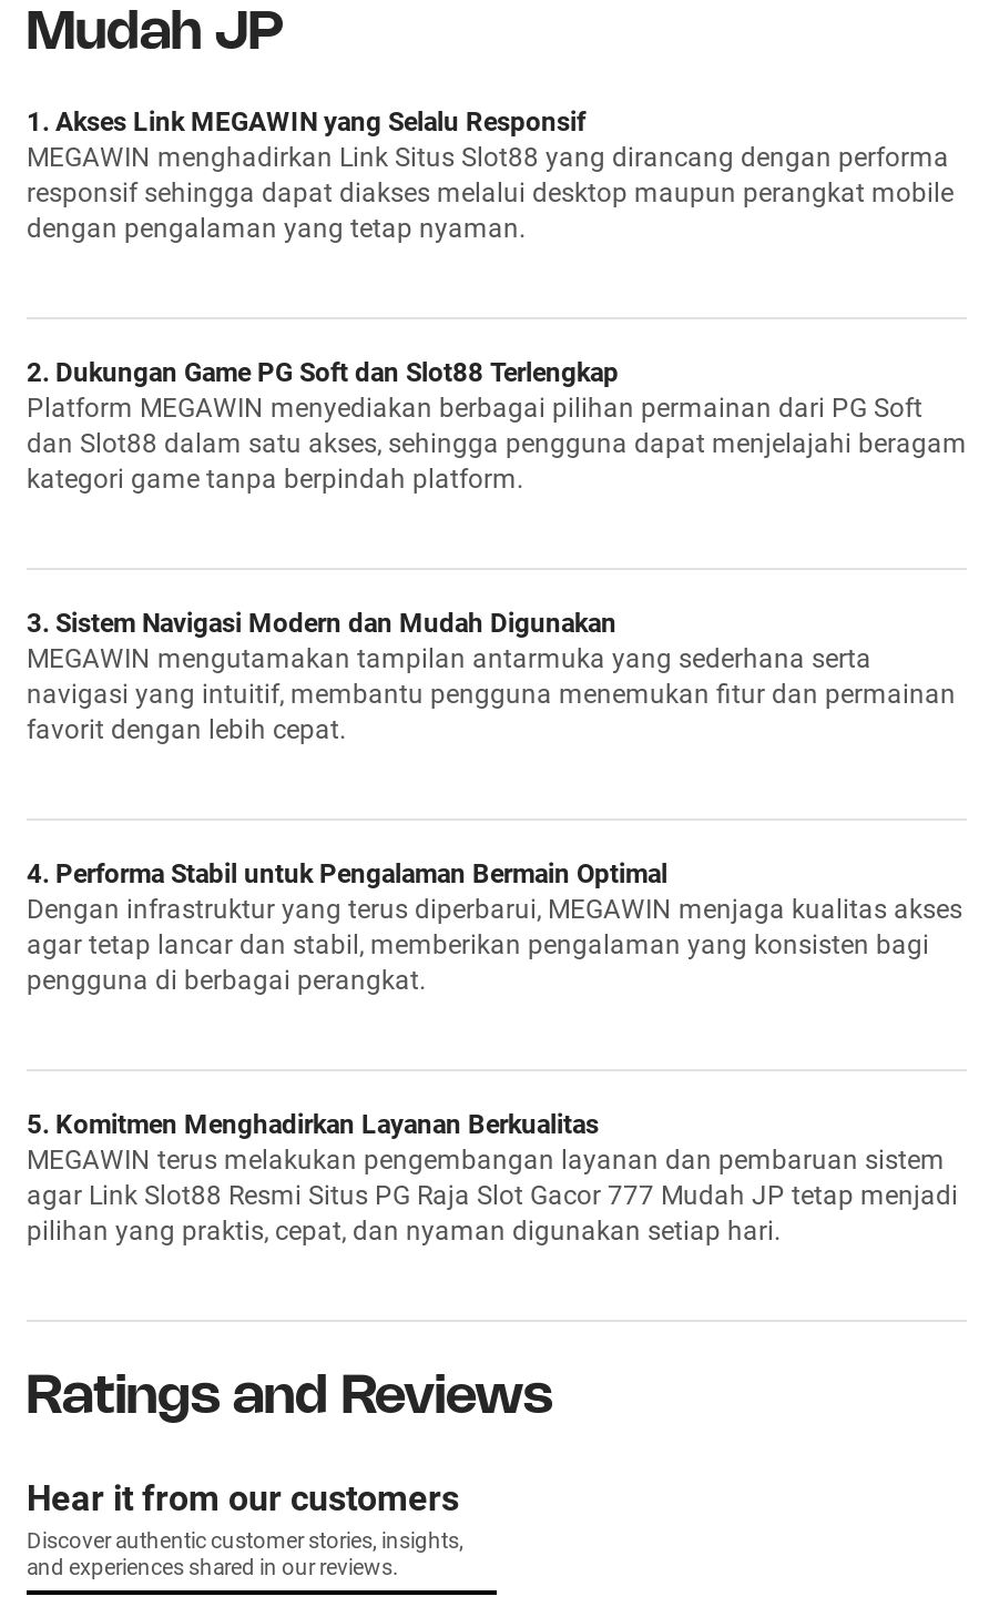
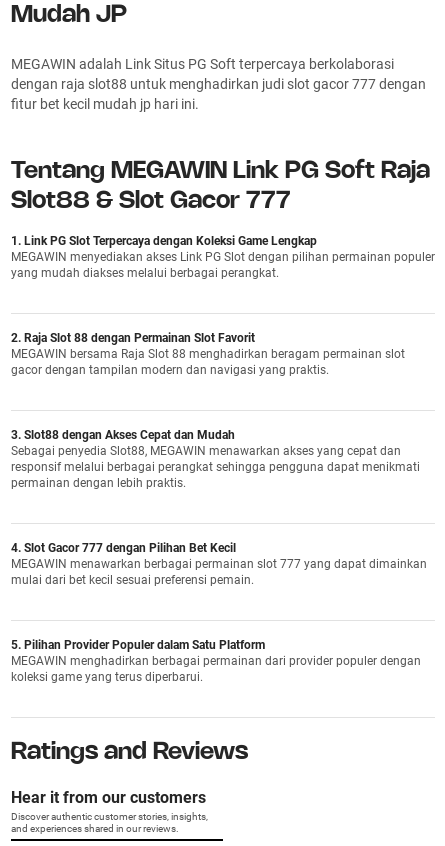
[27,106,954,244] 1. Akses Link MEGAWIN yang Selalu Responsif | MEGAWIN menghadirkan Link Situs Slot88 yang dirancang dengan performa | responsif sehingga dapat diakses melalui desktop maupun perangkat mobile | dengan pengalaman yang tetap nyaman. -> [11,56,435,280] MEGAWIN adalah Link Situs PG Soft terpercaya berkolaborasi | dengan raja slot88 untuk menghadirkan judi slot gacor 777 dengan | fitur bet kecil mudah jp hari ini. | Tentang MEGAWIN Link PG Soft Raja | Slot88 & Slot Gacor 777 | 1. Link PG Slot Terpercaya dengan Koleksi Game Lengkap | MEGAWIN menyediakan akses Link PG Slot dengan pilihan permainan populer | yang mudah diakses melalui berbagai perangkat.
[27,357,967,495] 2. Dukungan Game PG Soft dan Slot88 Terlengkap | Platform MEGAWIN menyediakan berbagai pilihan permainan dari PG Soft | dan Slot88 dalam satu akses, sehingga pengguna dapat menjelajahi beragam | kategori game tanpa berpindah platform. -> [11,331,405,377] 2. Raja Slot 88 dengan Permainan Slot Favorit | MEGAWIN bersama Raja Slot 88 menghadirkan beragam permainan slot | gacor dengan tampilan modern dan navigasi yang praktis.
[27,608,956,745] 3. Sistem Navigasi Modern dan Mudah Digunakan | MEGAWIN mengutamakan tampilan antarmuka yang sederhana serta | navigasi yang intuitif, membantu pengguna menemukan fitur dan permainan | favorit dengan lebih cepat. -> [11,428,420,490] 3. Slot88 dengan Akses Cepat dan Mudah | Sebagai penyedia Slot88, MEGAWIN menawarkan akses yang cepat dan | responsif melalui berbagai perangkat sehingga pengguna dapat menikmati | permainan dengan lebih praktis.
[27,858,962,996] 4. Performa Stabil untuk Pengalaman Bermain Optimal | Dengan infrastruktur yang terus diperbarui, MEGAWIN menjaga kualitas akses | agar tetap lancar dan stabil, memberikan pengalaman yang konsisten bagi | pengguna di berbagai perangkat. -> [11,541,427,587] 4. Slot Gacor 777 dengan Pilihan Bet Kecil | MEGAWIN menawarkan berbagai permainan slot 777 yang dapat dimainkan | mulai dari bet kecil sesuai preferensi pemain.
[27,1109,958,1247] 5. Komitmen Menghadirkan Layanan Berkualitas | MEGAWIN terus melakukan pengembangan layanan dan pembaruan sistem | agar Link Slot88 Resmi Situs PG Raja Slot Gacor 777 Mudah JP tetap menjadi | pilihan yang praktis, cepat, dan nyaman digunakan setiap hari. -> [11,638,421,684] 5. Pilihan Provider Populer dalam Satu Platform | MEGAWIN menghadirkan berbagai permainan dari provider populer dengan | koleksi game yang terus diperbarui.

